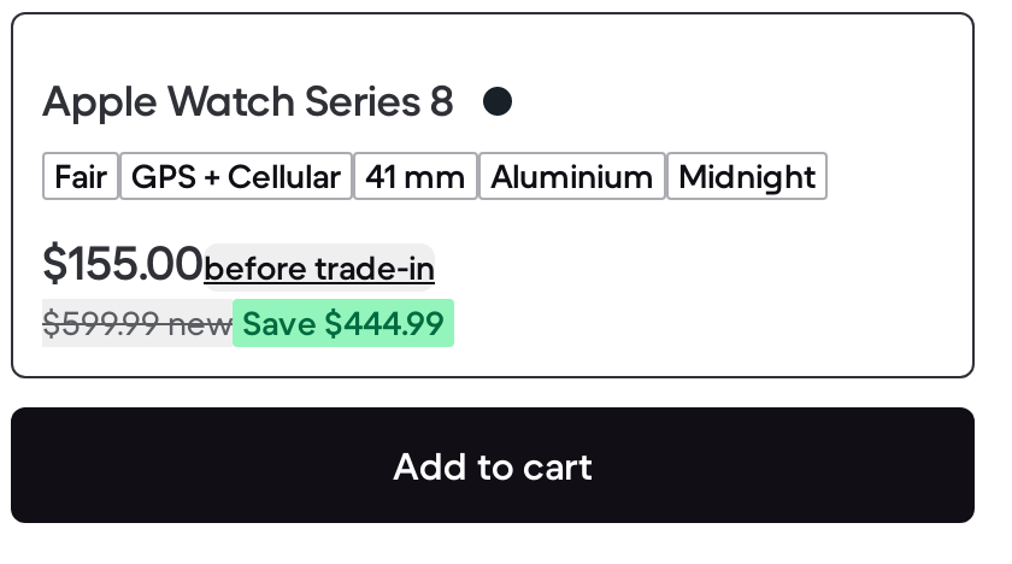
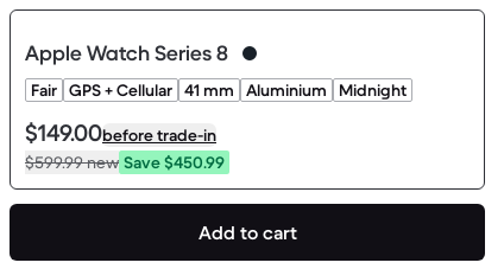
[42,234,435,295] $155.00before trade-in -> [25,119,216,148] $149.00before trade-in
[42,302,445,345] $599.99new Save $444.99 -> [25,152,225,173] $599.99new Save $450.99

